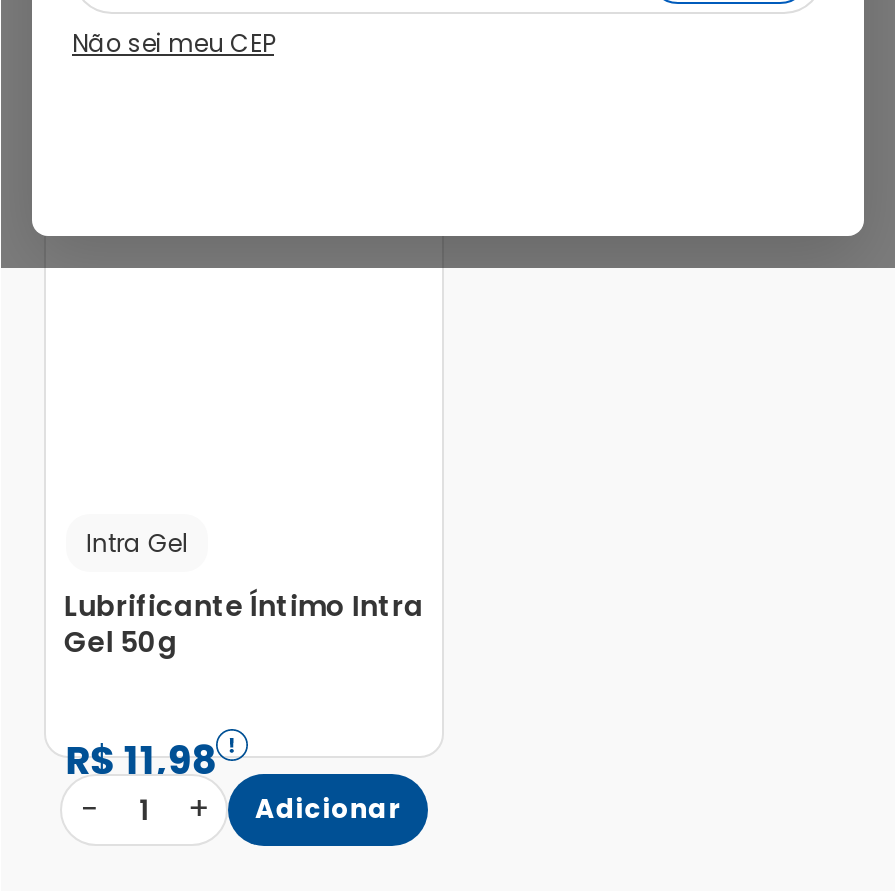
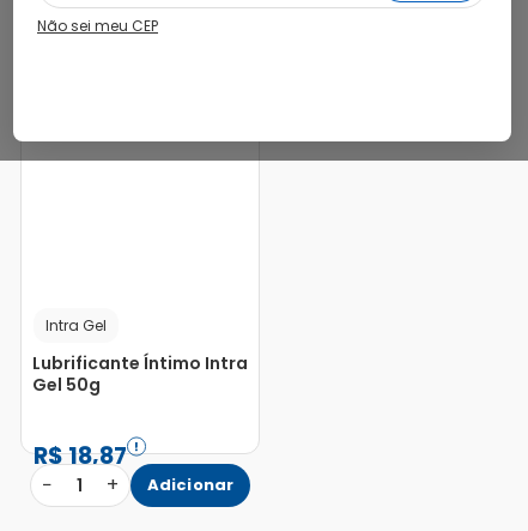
[66,734,216,788] R$ 11,98 -> [33,440,127,472] R$ 18,87

